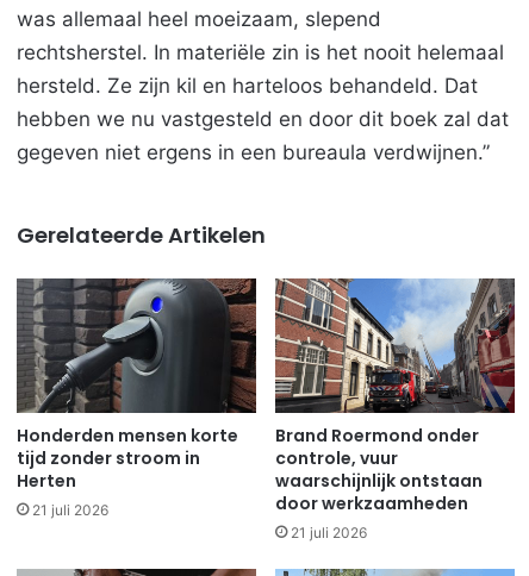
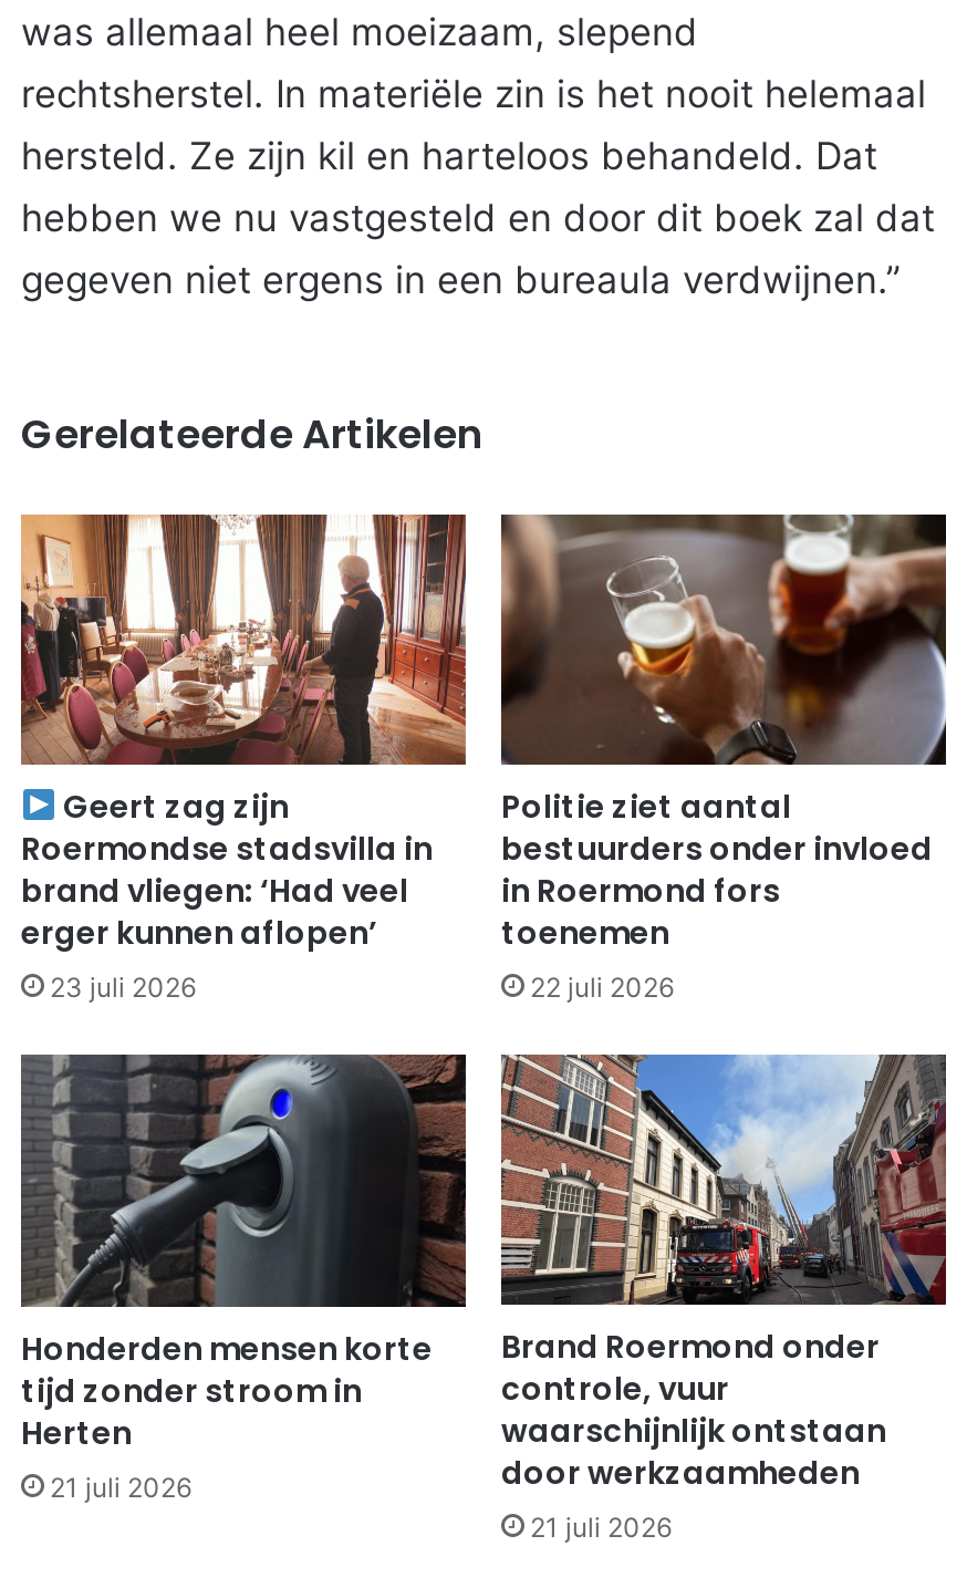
none -> [19,512,468,1003] [image] | Geert zag zijn | Roermondse stadsvilla in | brand vliegen: ‘Had veel | erger kunnen aflopen’ | 23 juli 2026
none -> [499,512,948,1004] [image] | Politie ziet aantal | bestuurders onder invloed | in Roermond fors | toenemen | 22 juli 2026

